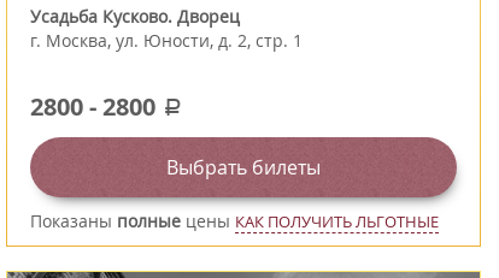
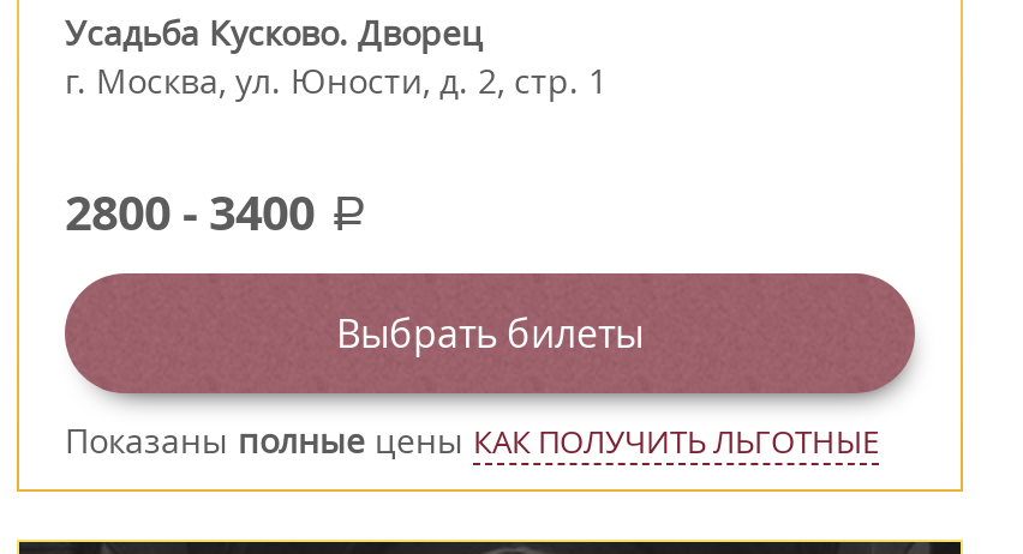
[30,91,182,123] 2800 - 2800 a -> [65,180,367,245] 2800 - 3400 a

